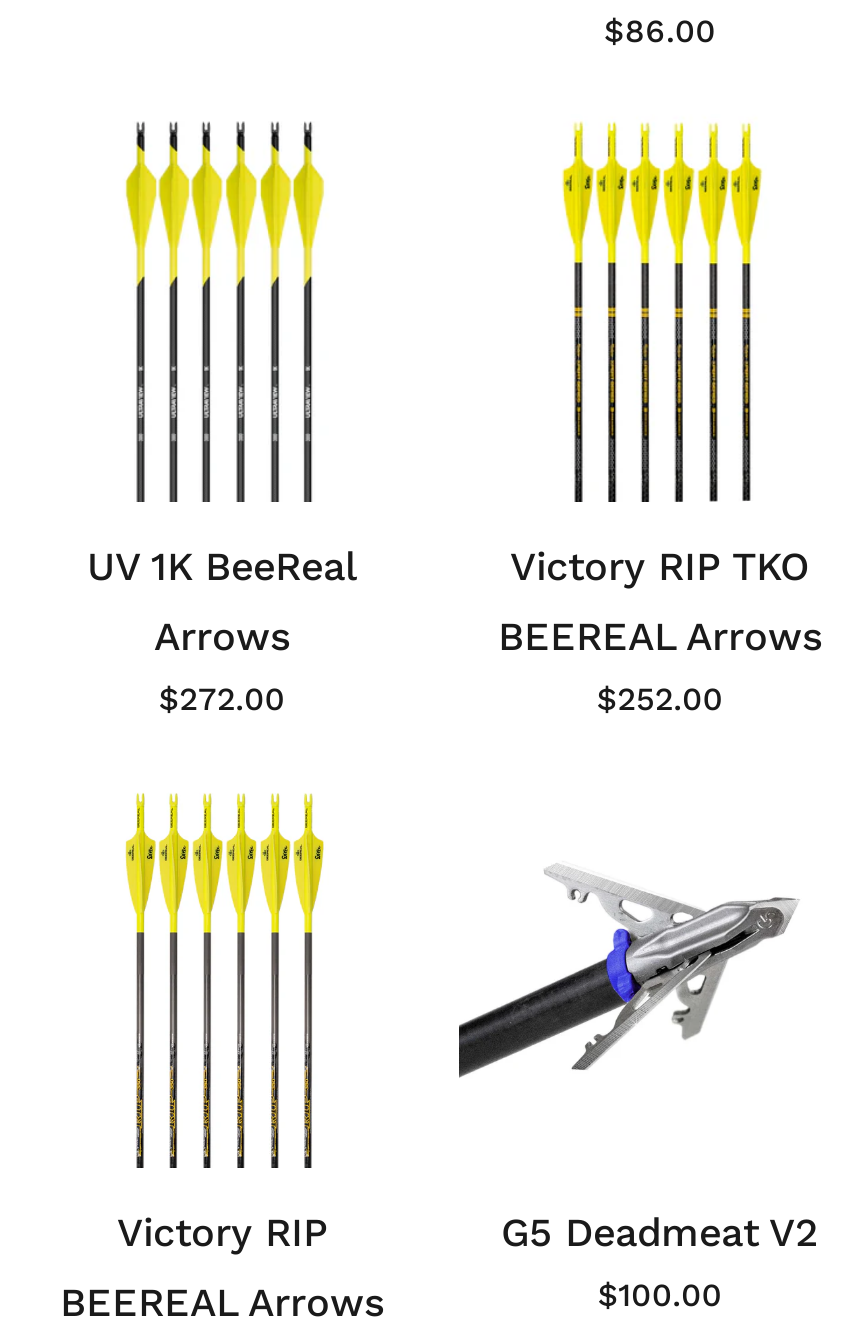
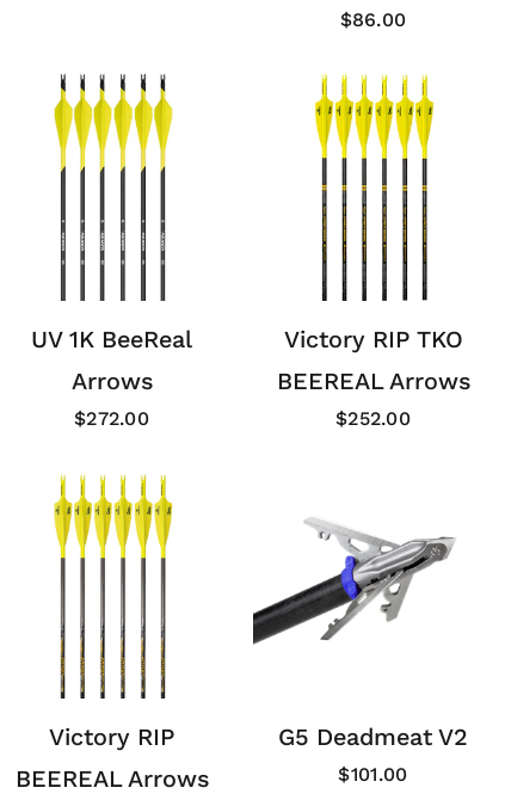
[598,1276,722,1314] $100.00 -> [338,763,408,786] $101.00

